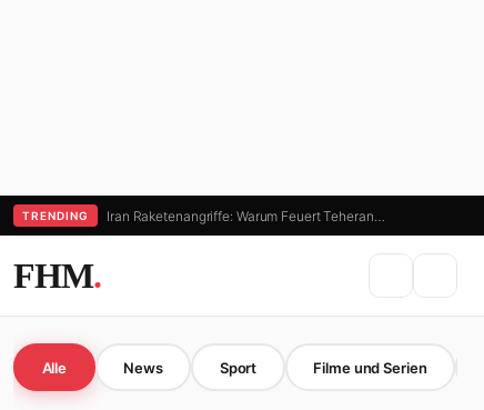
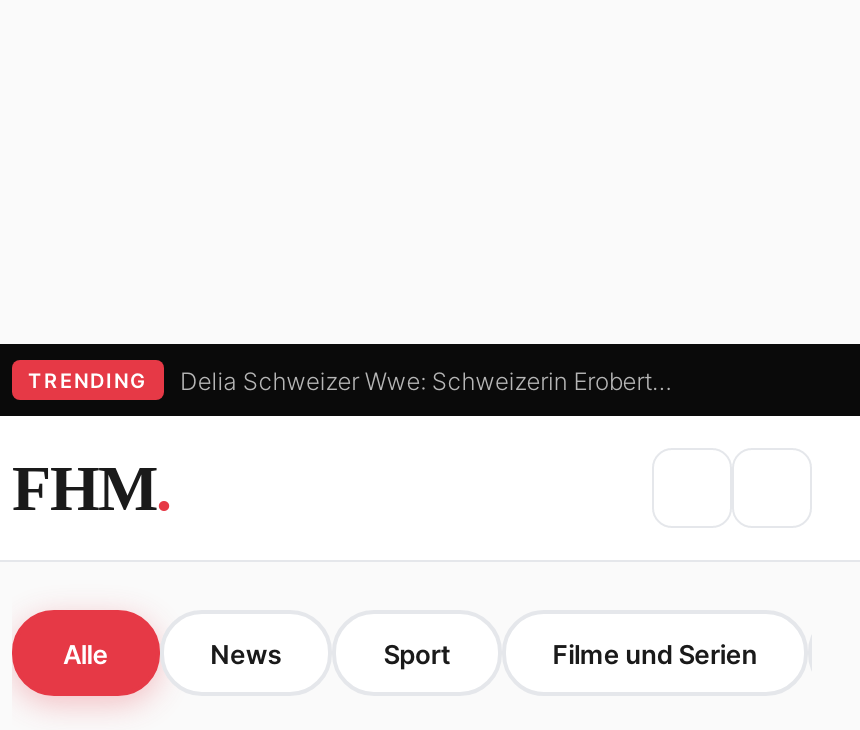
[107,207,385,224] Iran Raketenangriffe: Warum Feuert Teheran… -> [180,365,672,395] Delia Schweizer Wwe: Schweizerin Erobert…

